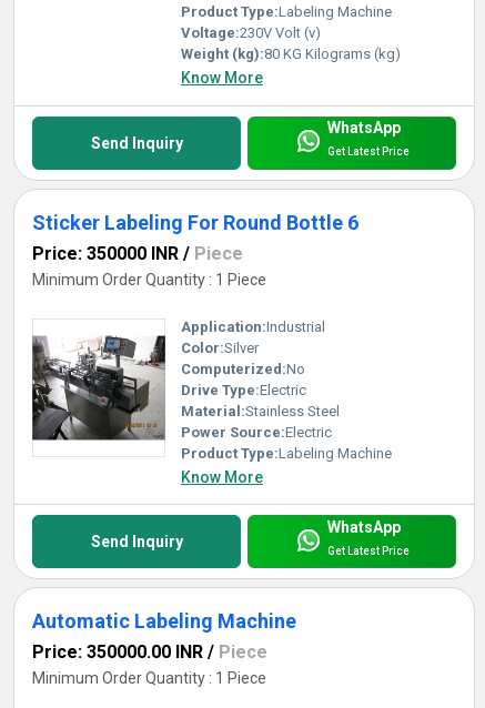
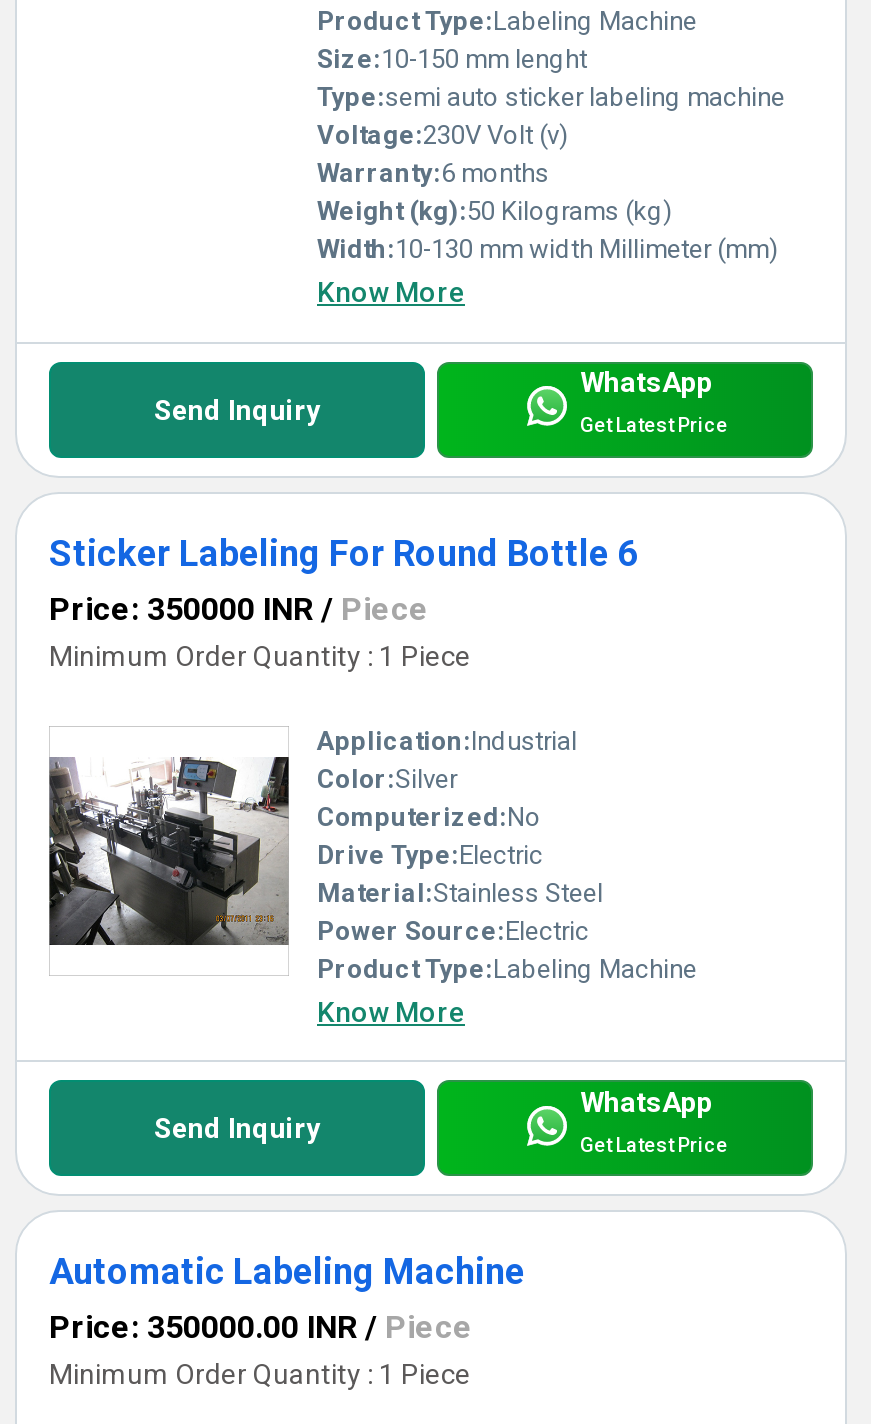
none -> [317,43,785,111] Size:10-150 mm lenght | Type:semi auto sticker labeling machine
[181,45,401,62] Weight (kg):80 KG Kilograms (kg) -> [317,157,779,263] Warranty:6 months | Weight (kg):50 Kilograms (kg) | Width:10-130 mm width Millimeter (mm)

